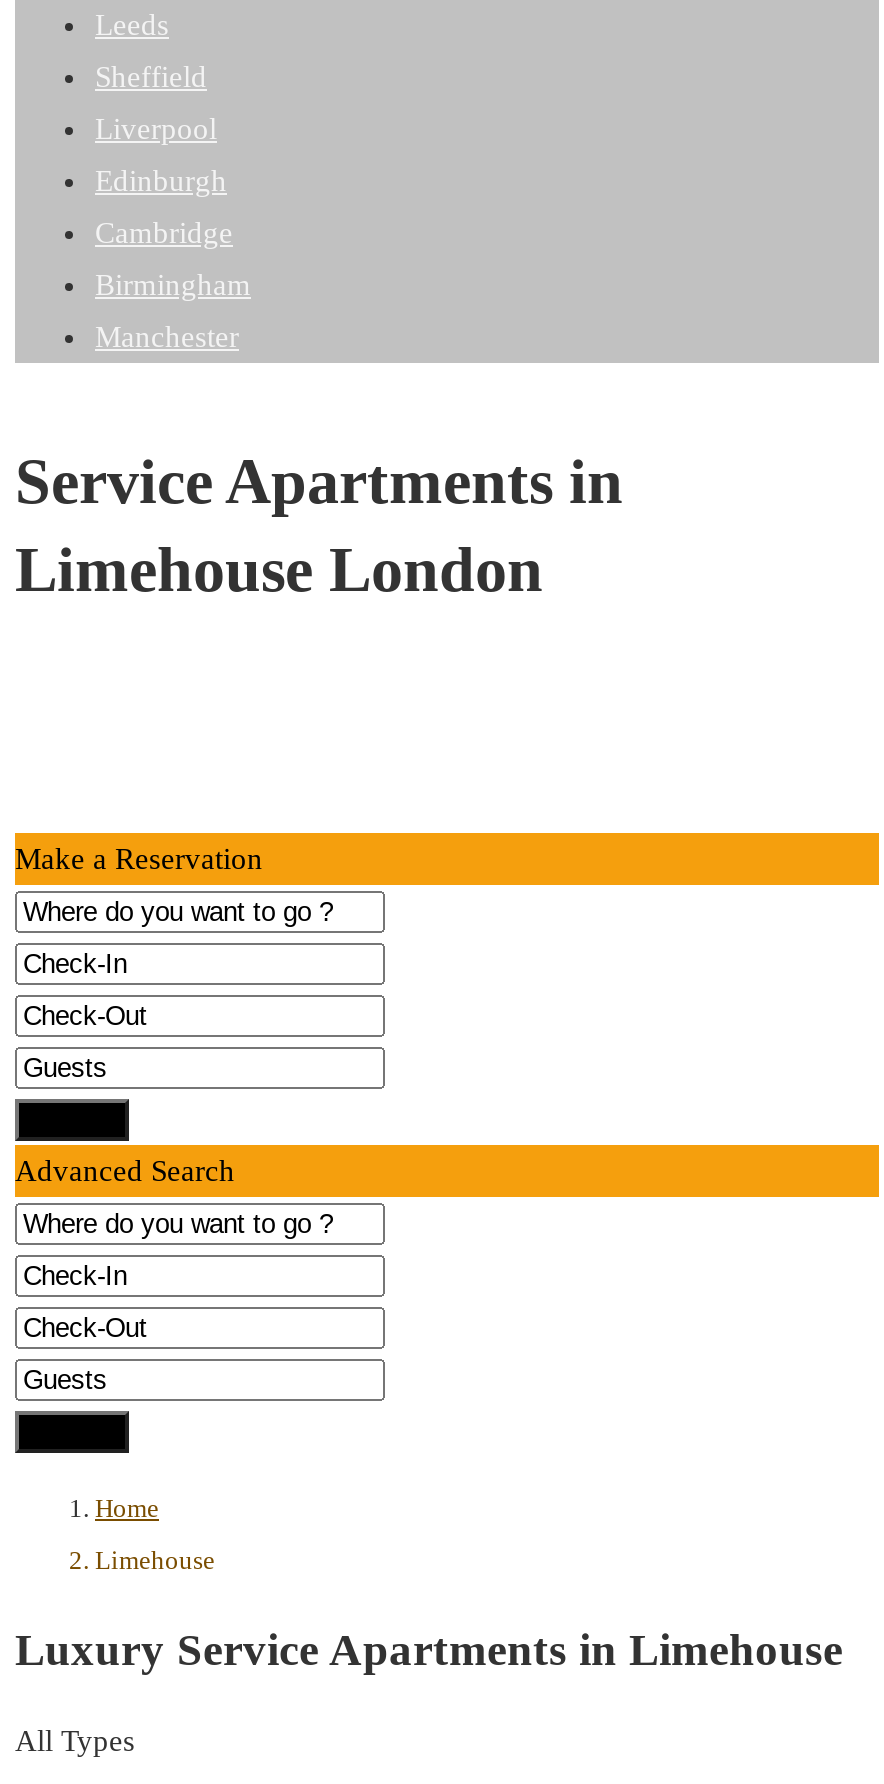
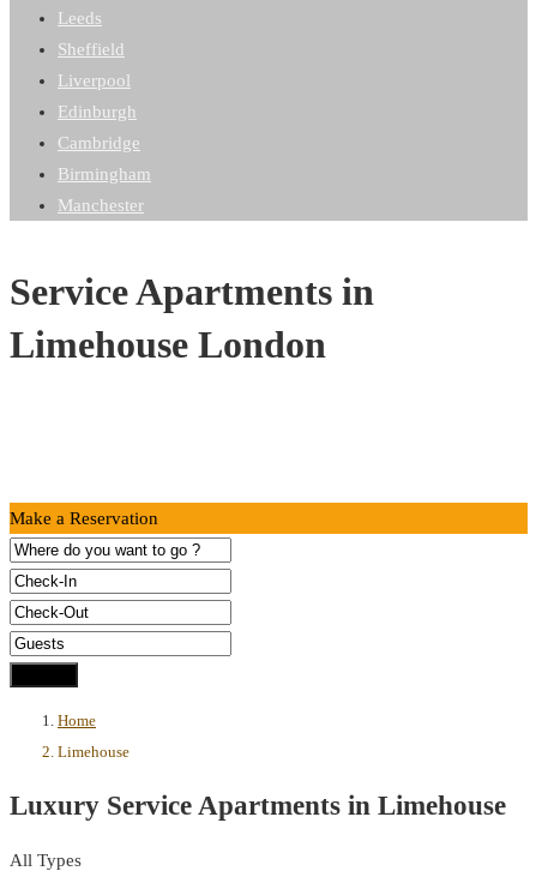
[15,1156,235,1188] Advanced Search -> none

